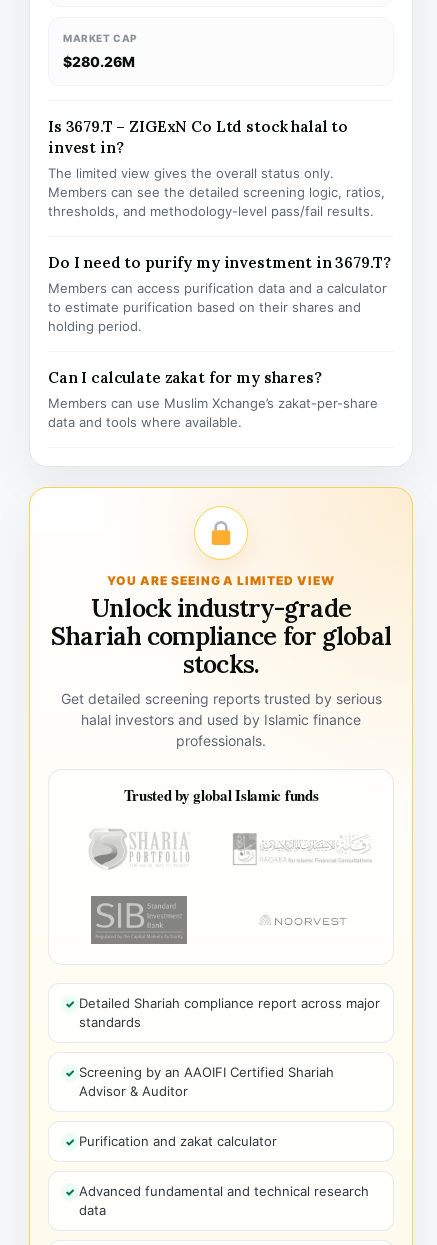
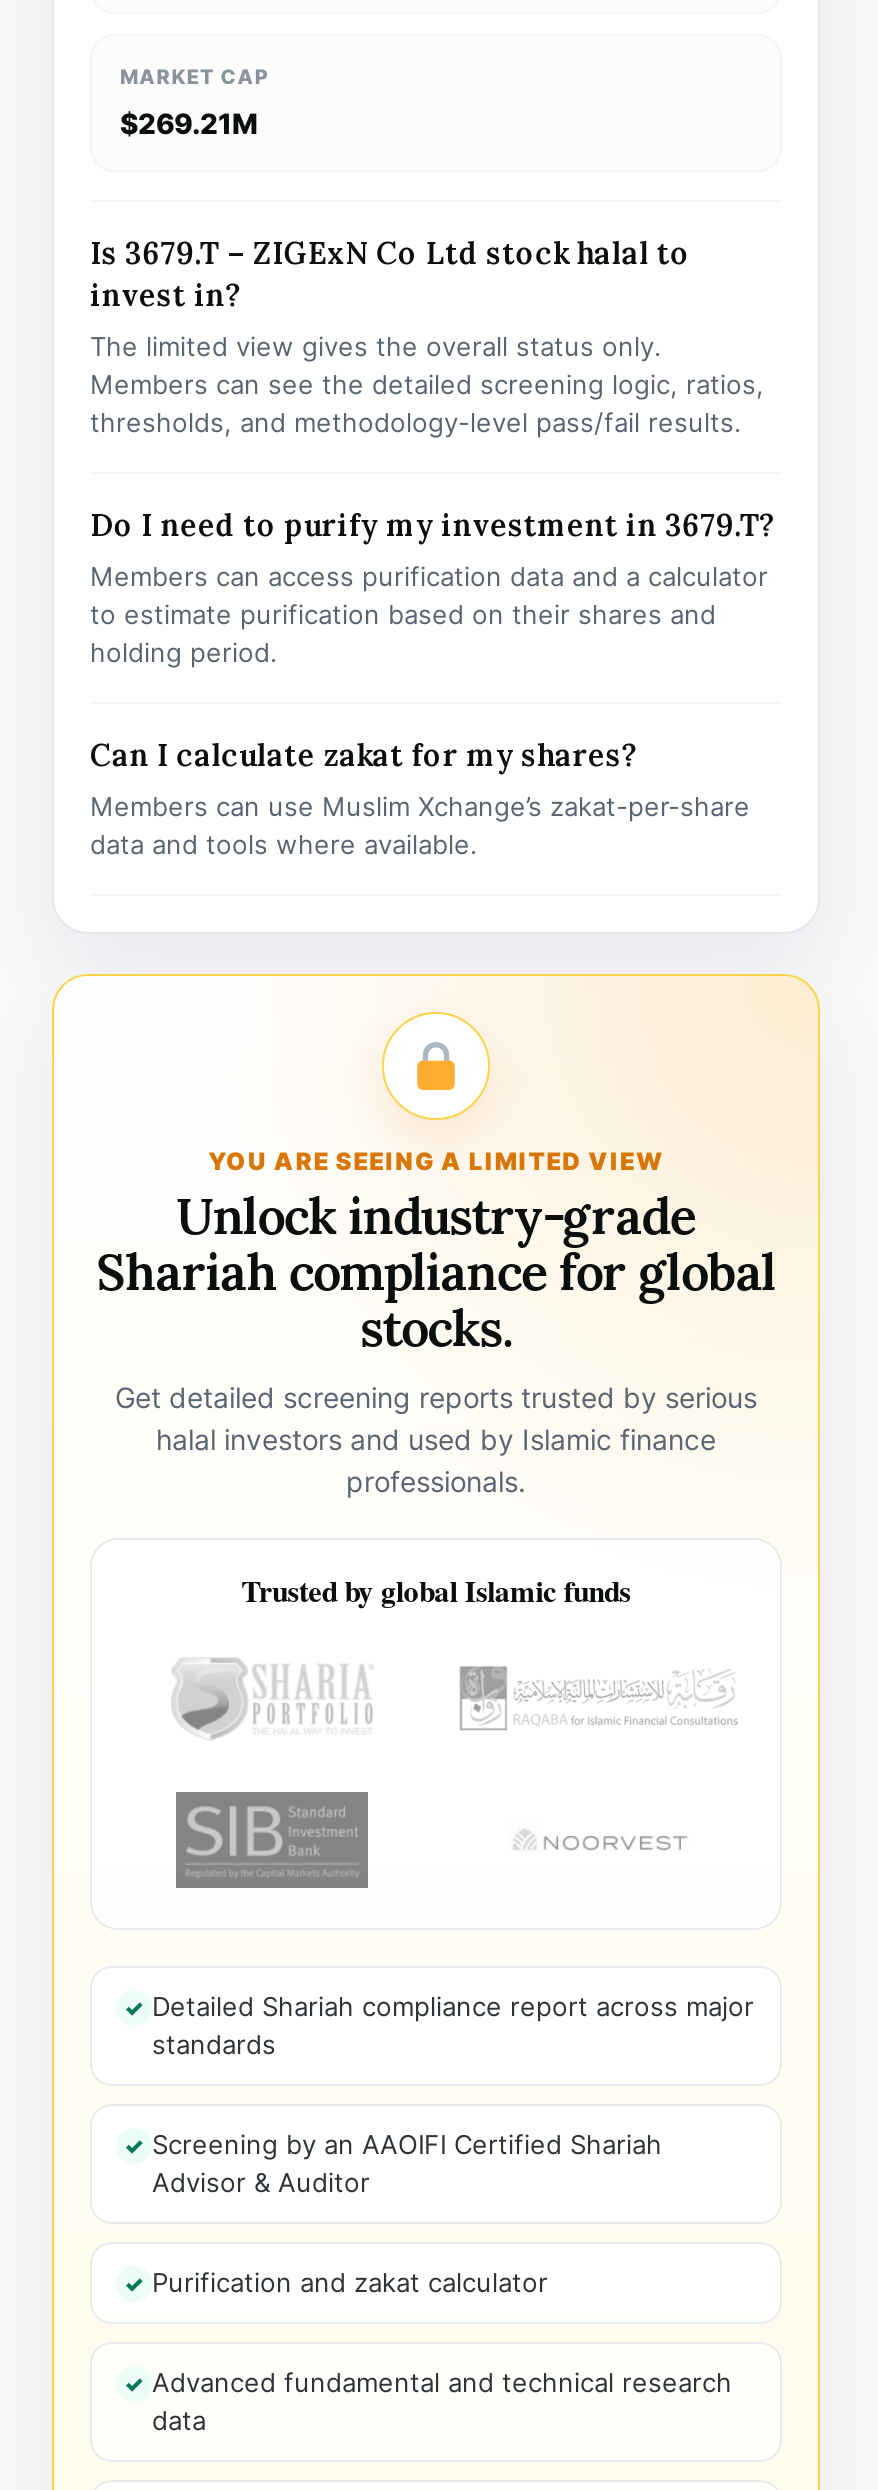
[63,53,135,70] $280.26M -> [120,106,258,140] $269.21M

